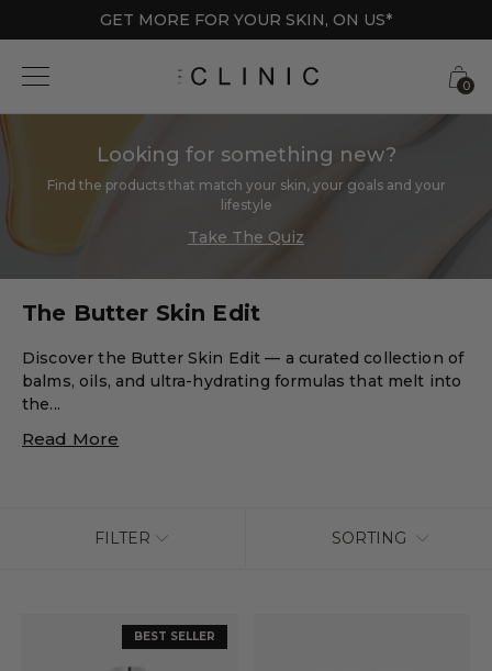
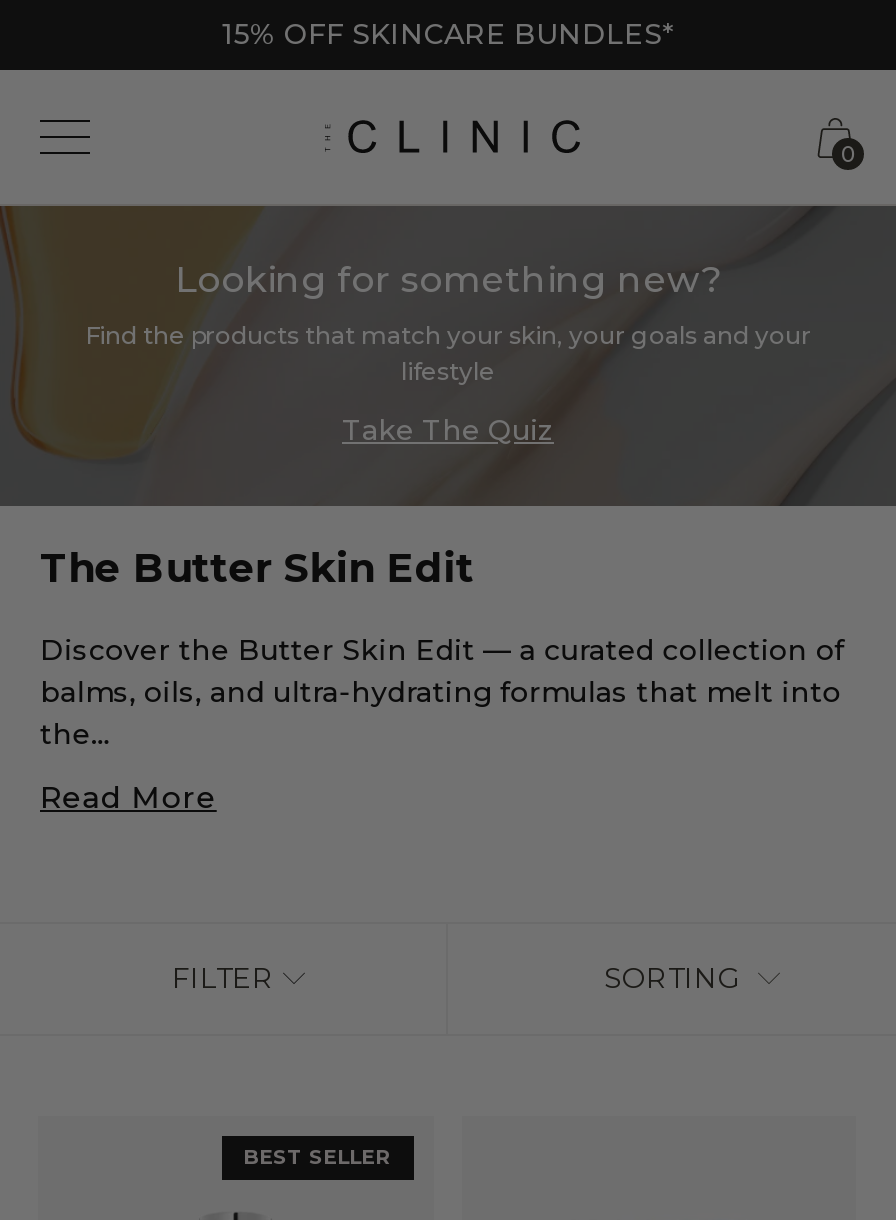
[100,9,392,29] GET MORE FOR YOUR SKIN, ON US* -> [222,15,674,51] 15% OFF SKINCARE BUNDLES*

